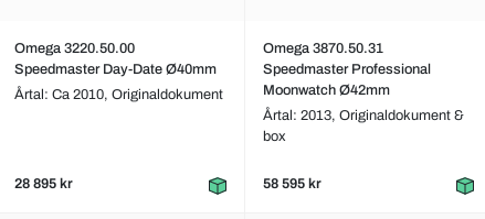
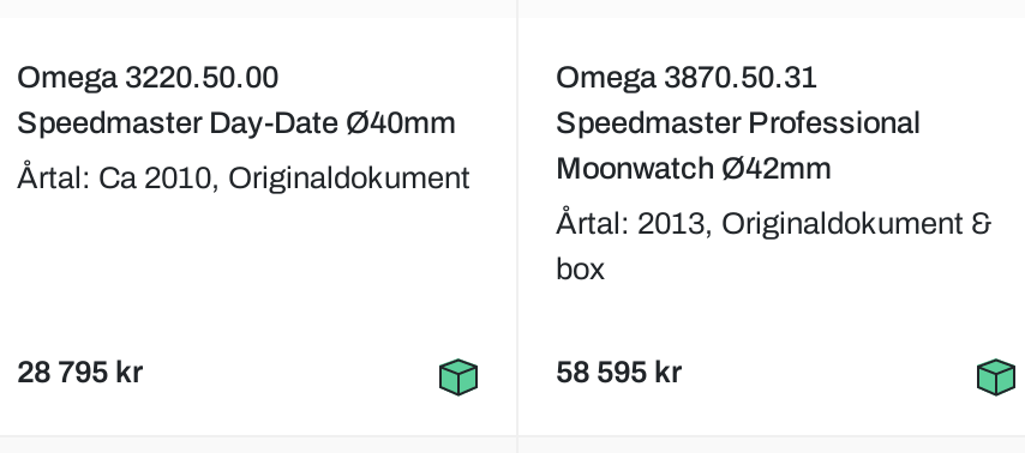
[14,176,73,191] 28 895 kr -> [17,356,144,389] 28 795 kr

